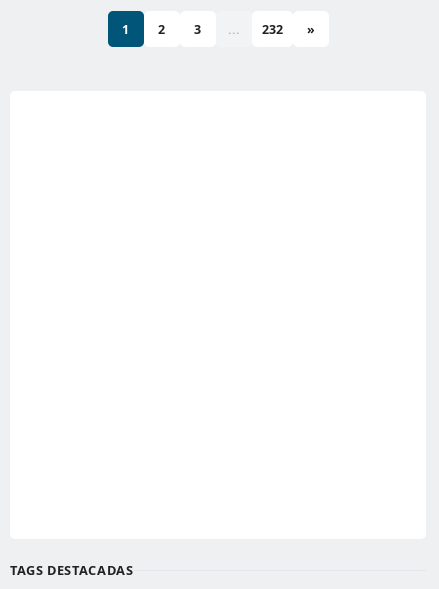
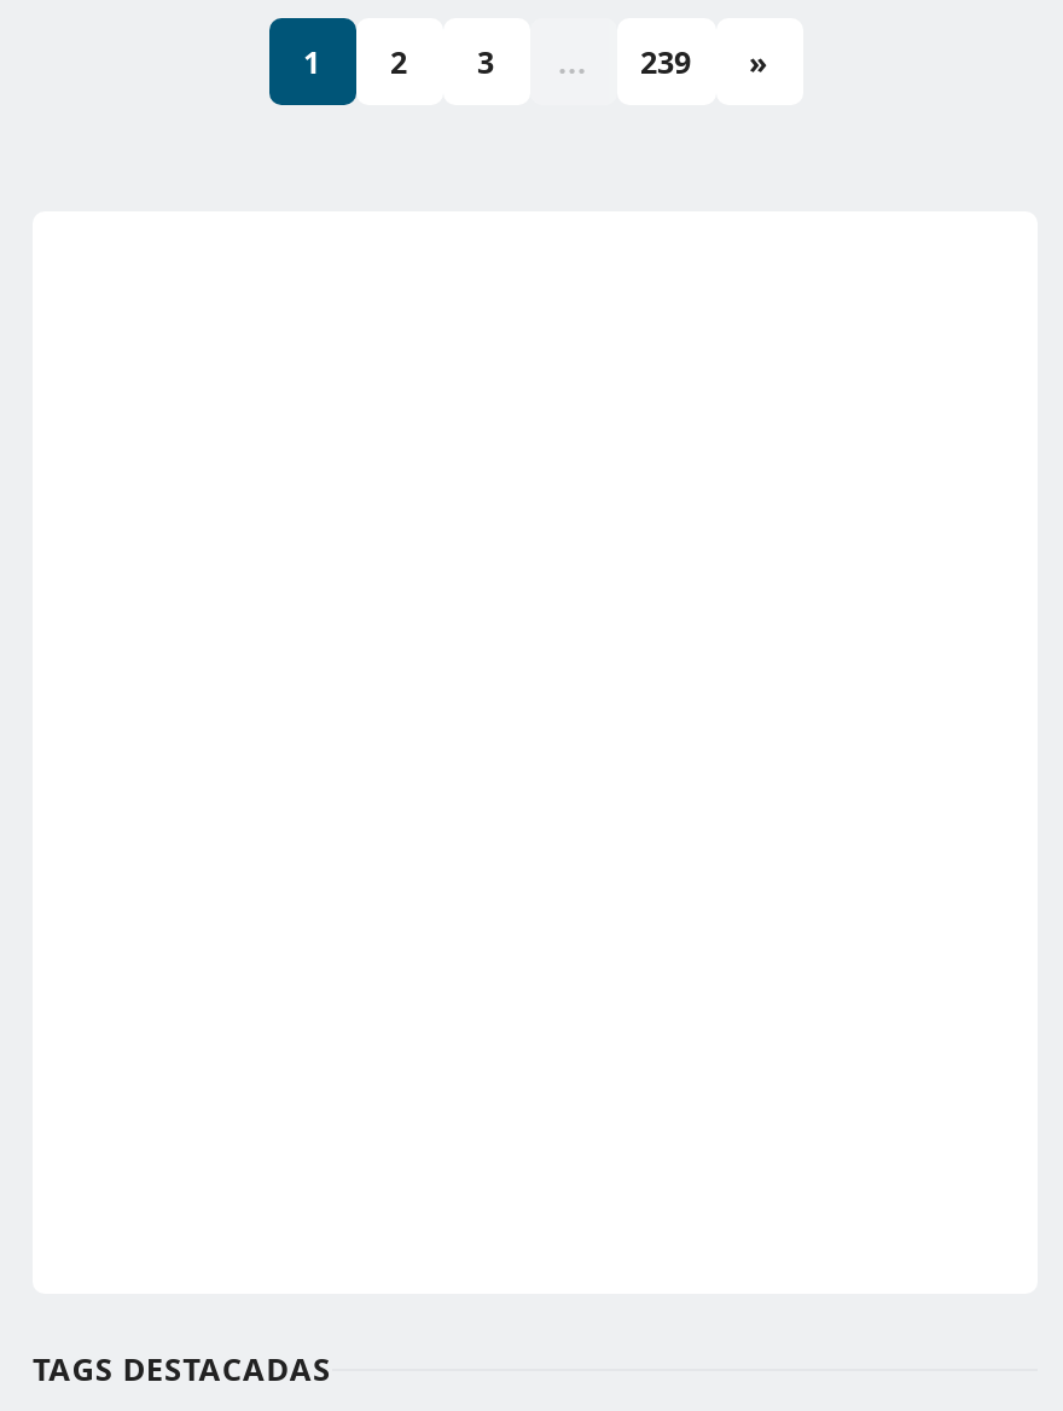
[261,20,282,37] 232 -> [640,41,691,82] 239

